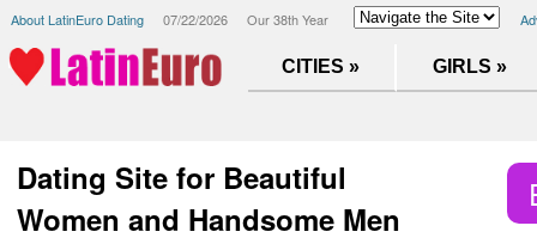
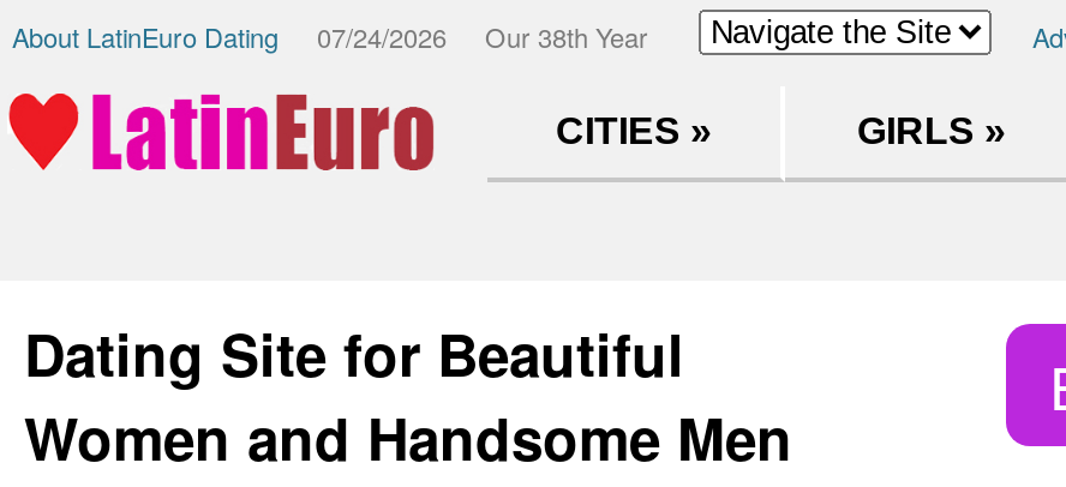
[11,10,328,29] About LatinEuro Dating 07/22/2026 Our 38th Year -> [12,17,648,55] About LatinEuro Dating 07/24/2026 Our 38th Year

